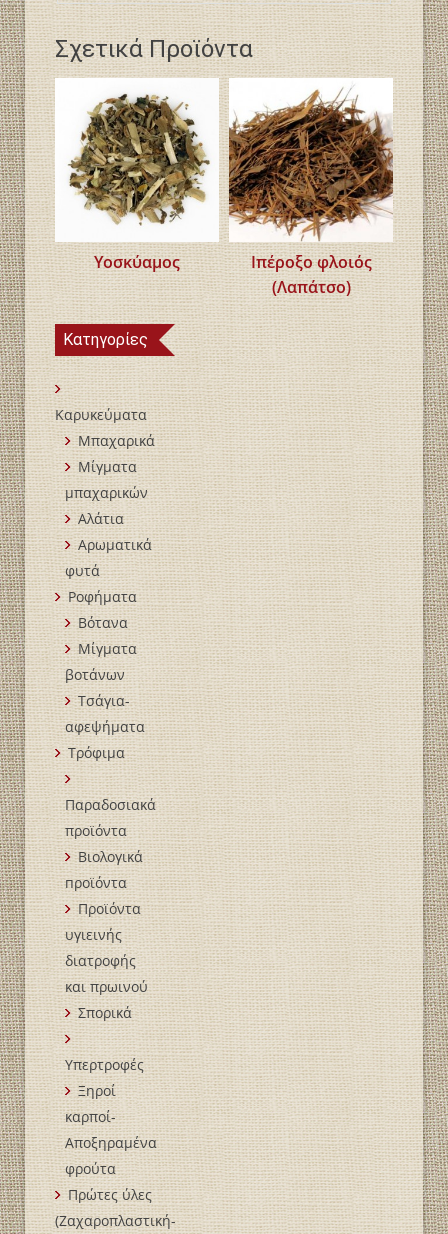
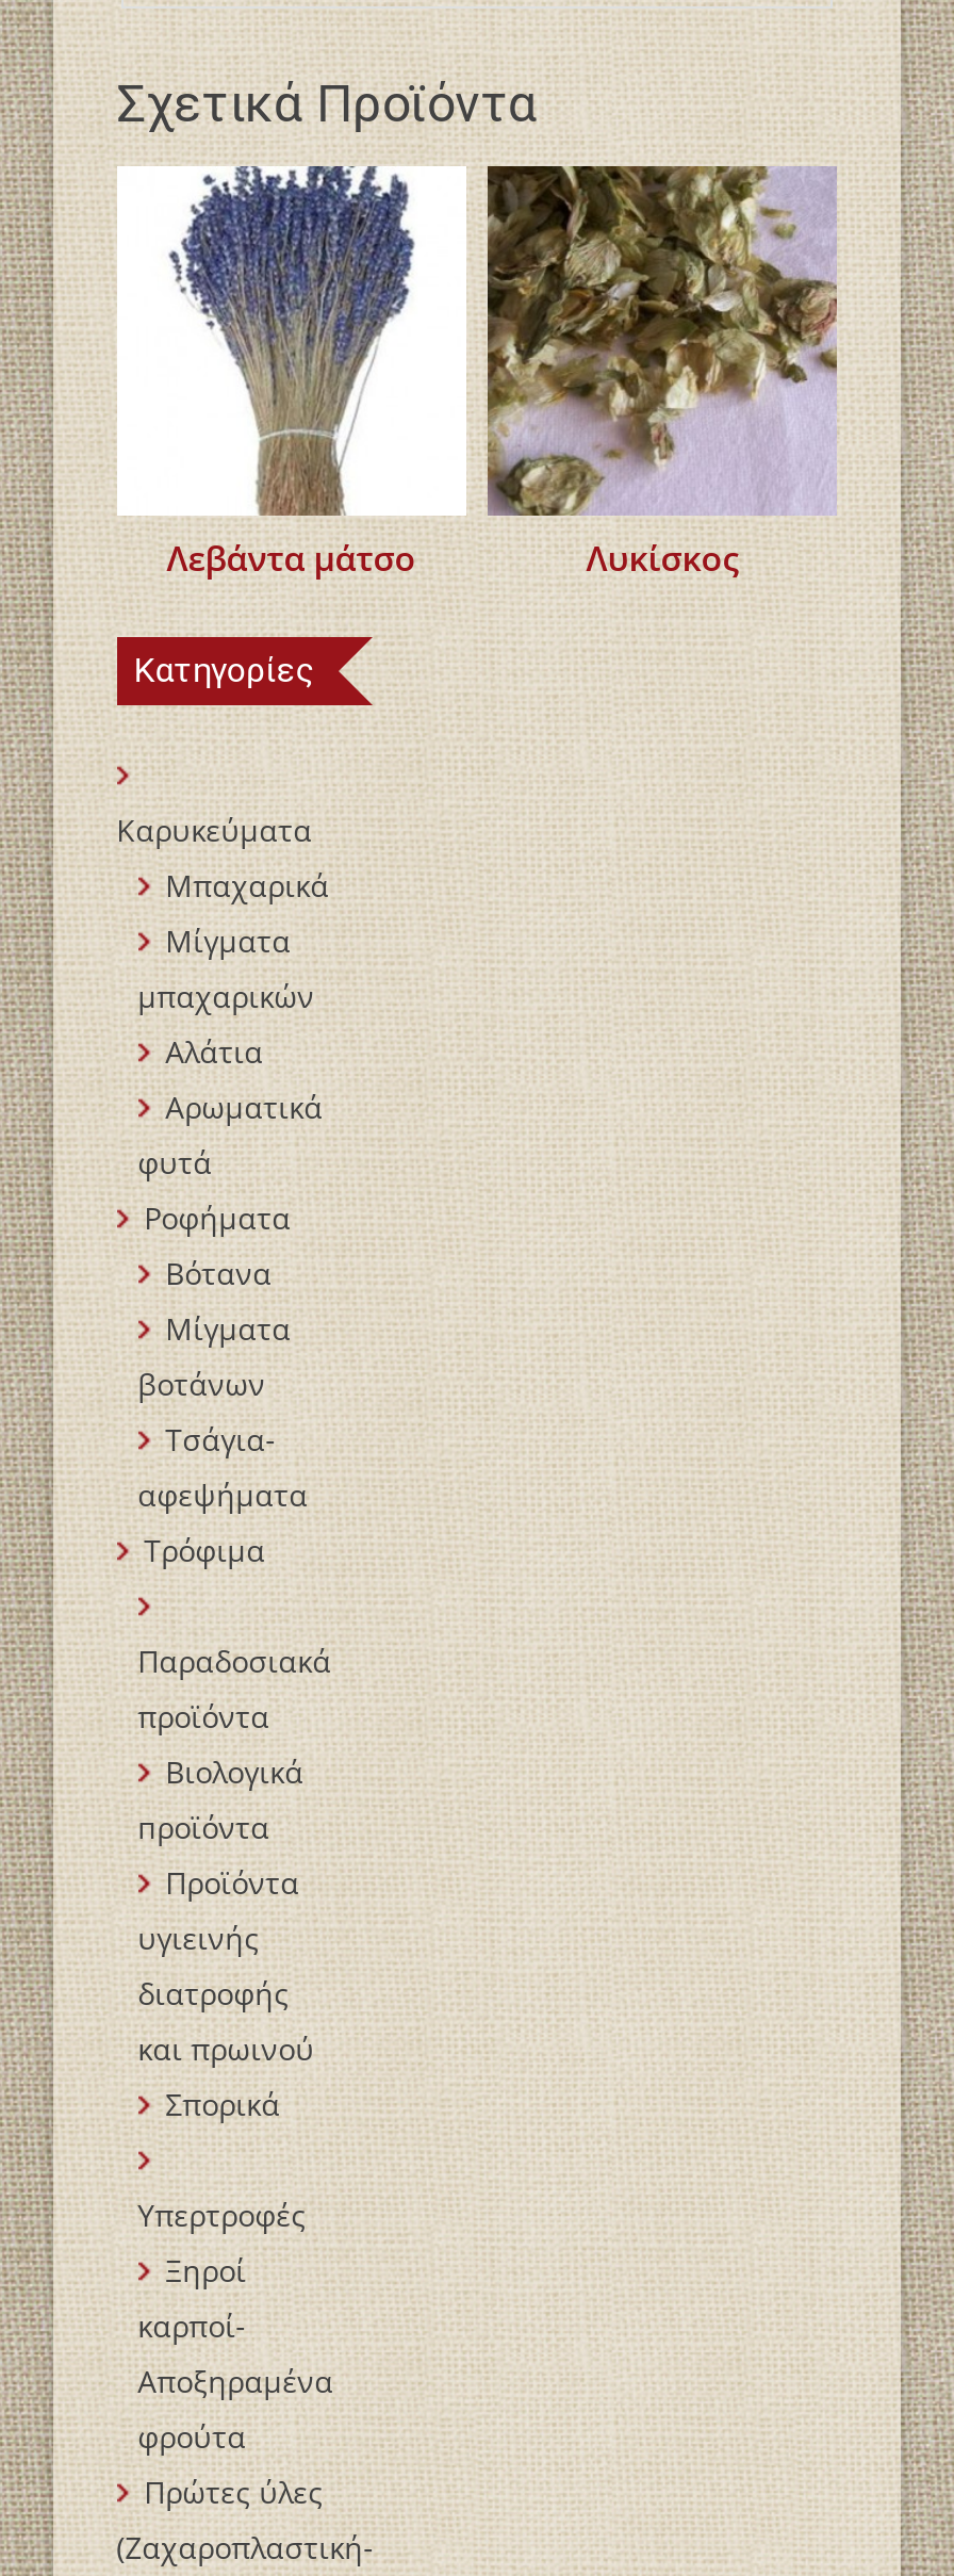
[67,78,372,298] [image] | Υοσκύαμος | Ιπέροξο φλοιός | (Λαπάτσο) -> [151,164,739,582] [image] | Λεβάντα μάτσο | Λυκίσκος
[229,78,394,243] [image] -> [486,164,837,516] [image]

